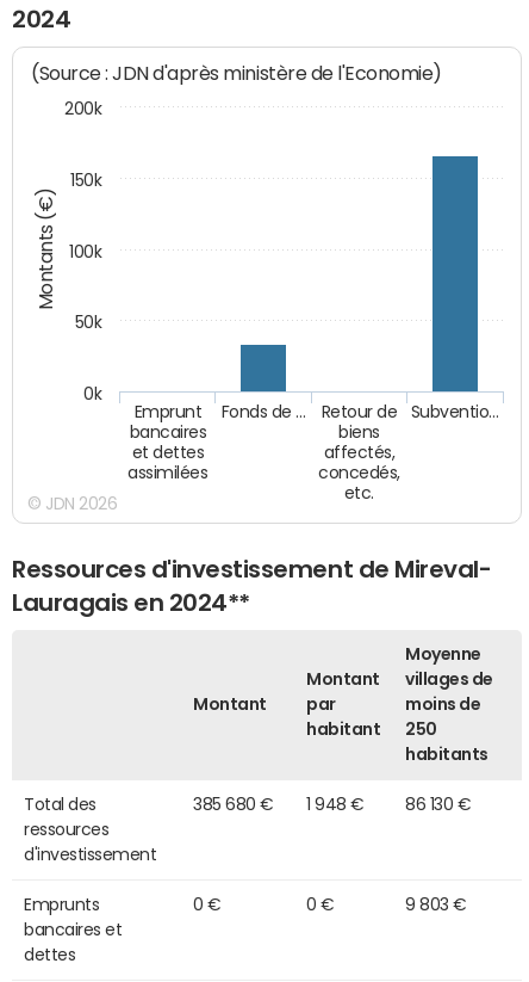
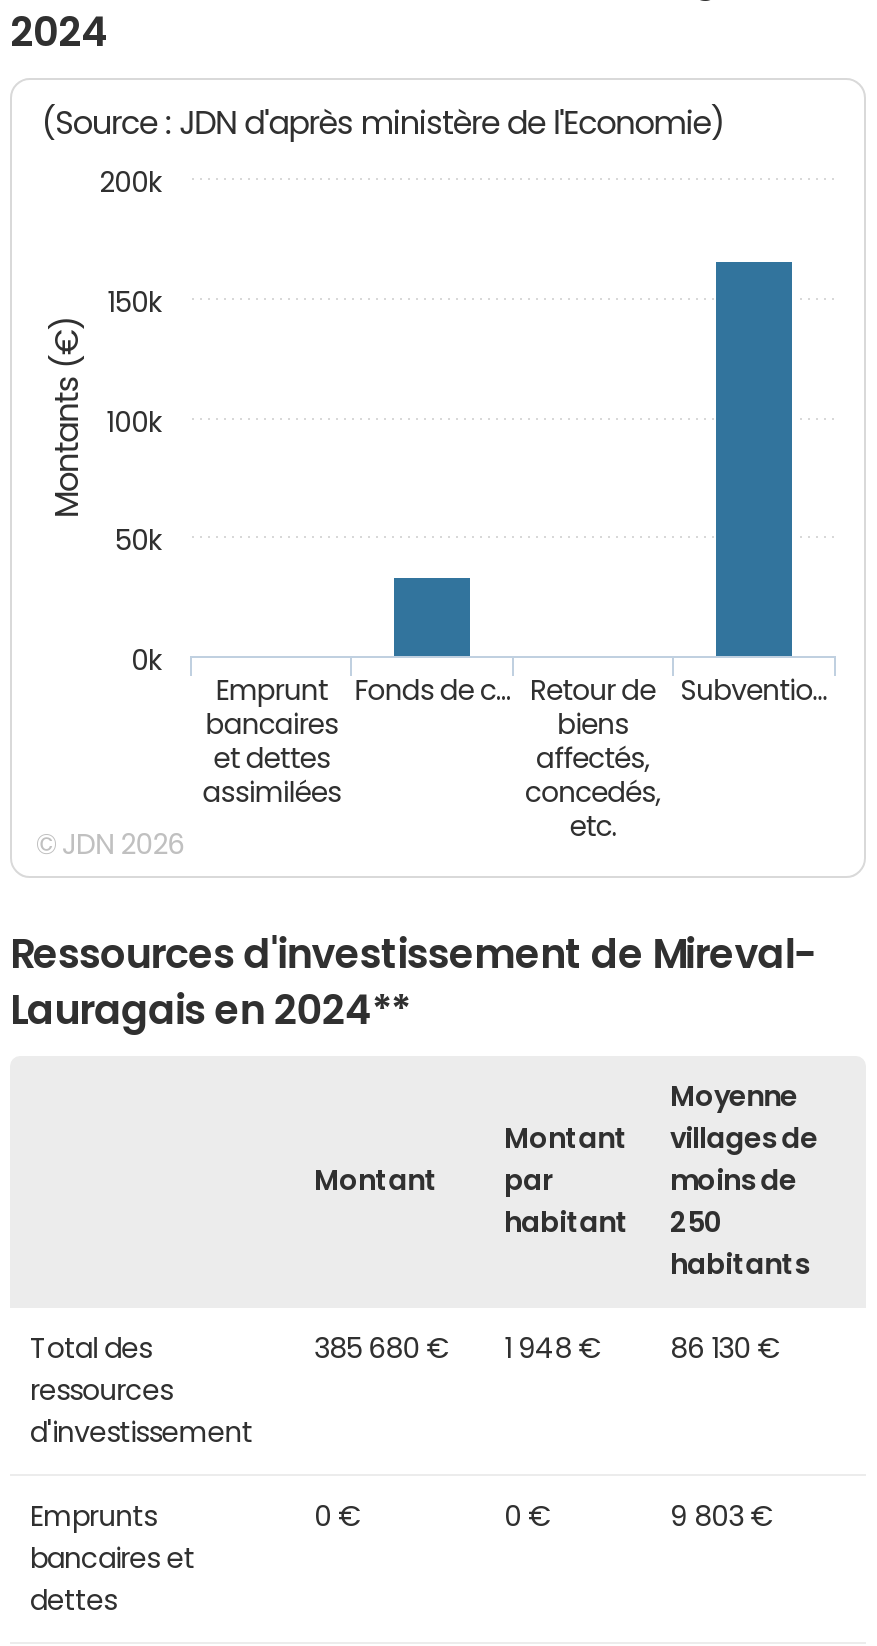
[221,404,306,420] Fonds de … -> [355,677,511,705] Fonds de c…

